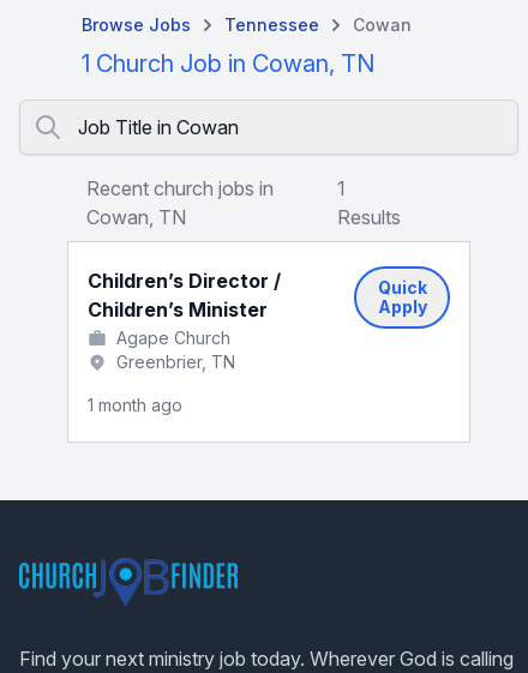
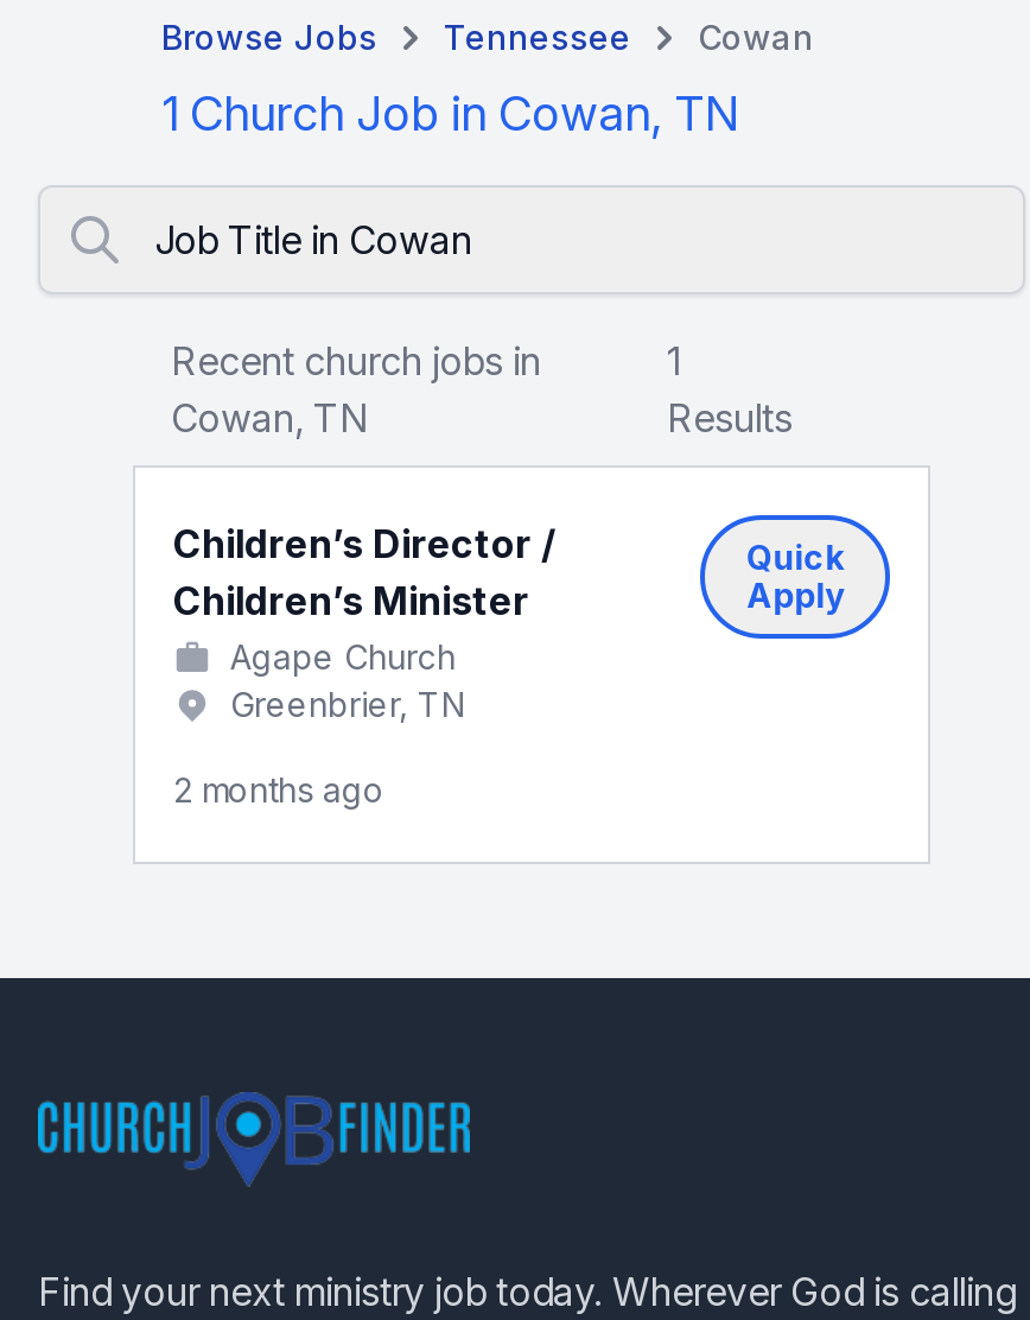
[88,395,182,415] 1 month ago -> [173,769,384,810] 2 months ago

